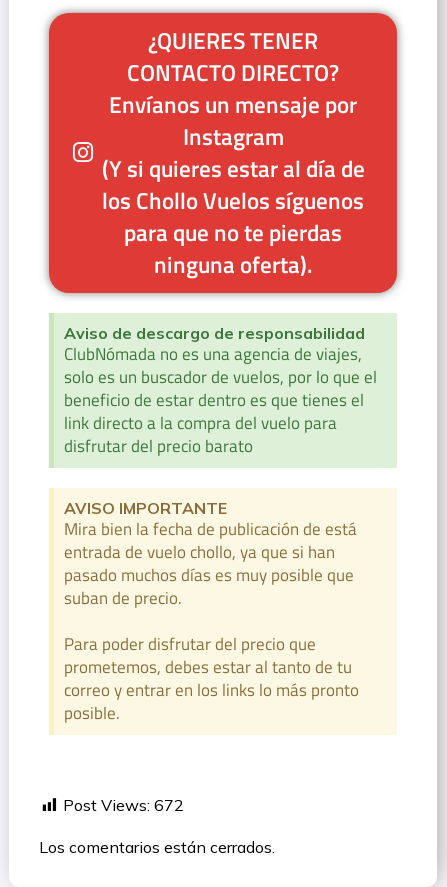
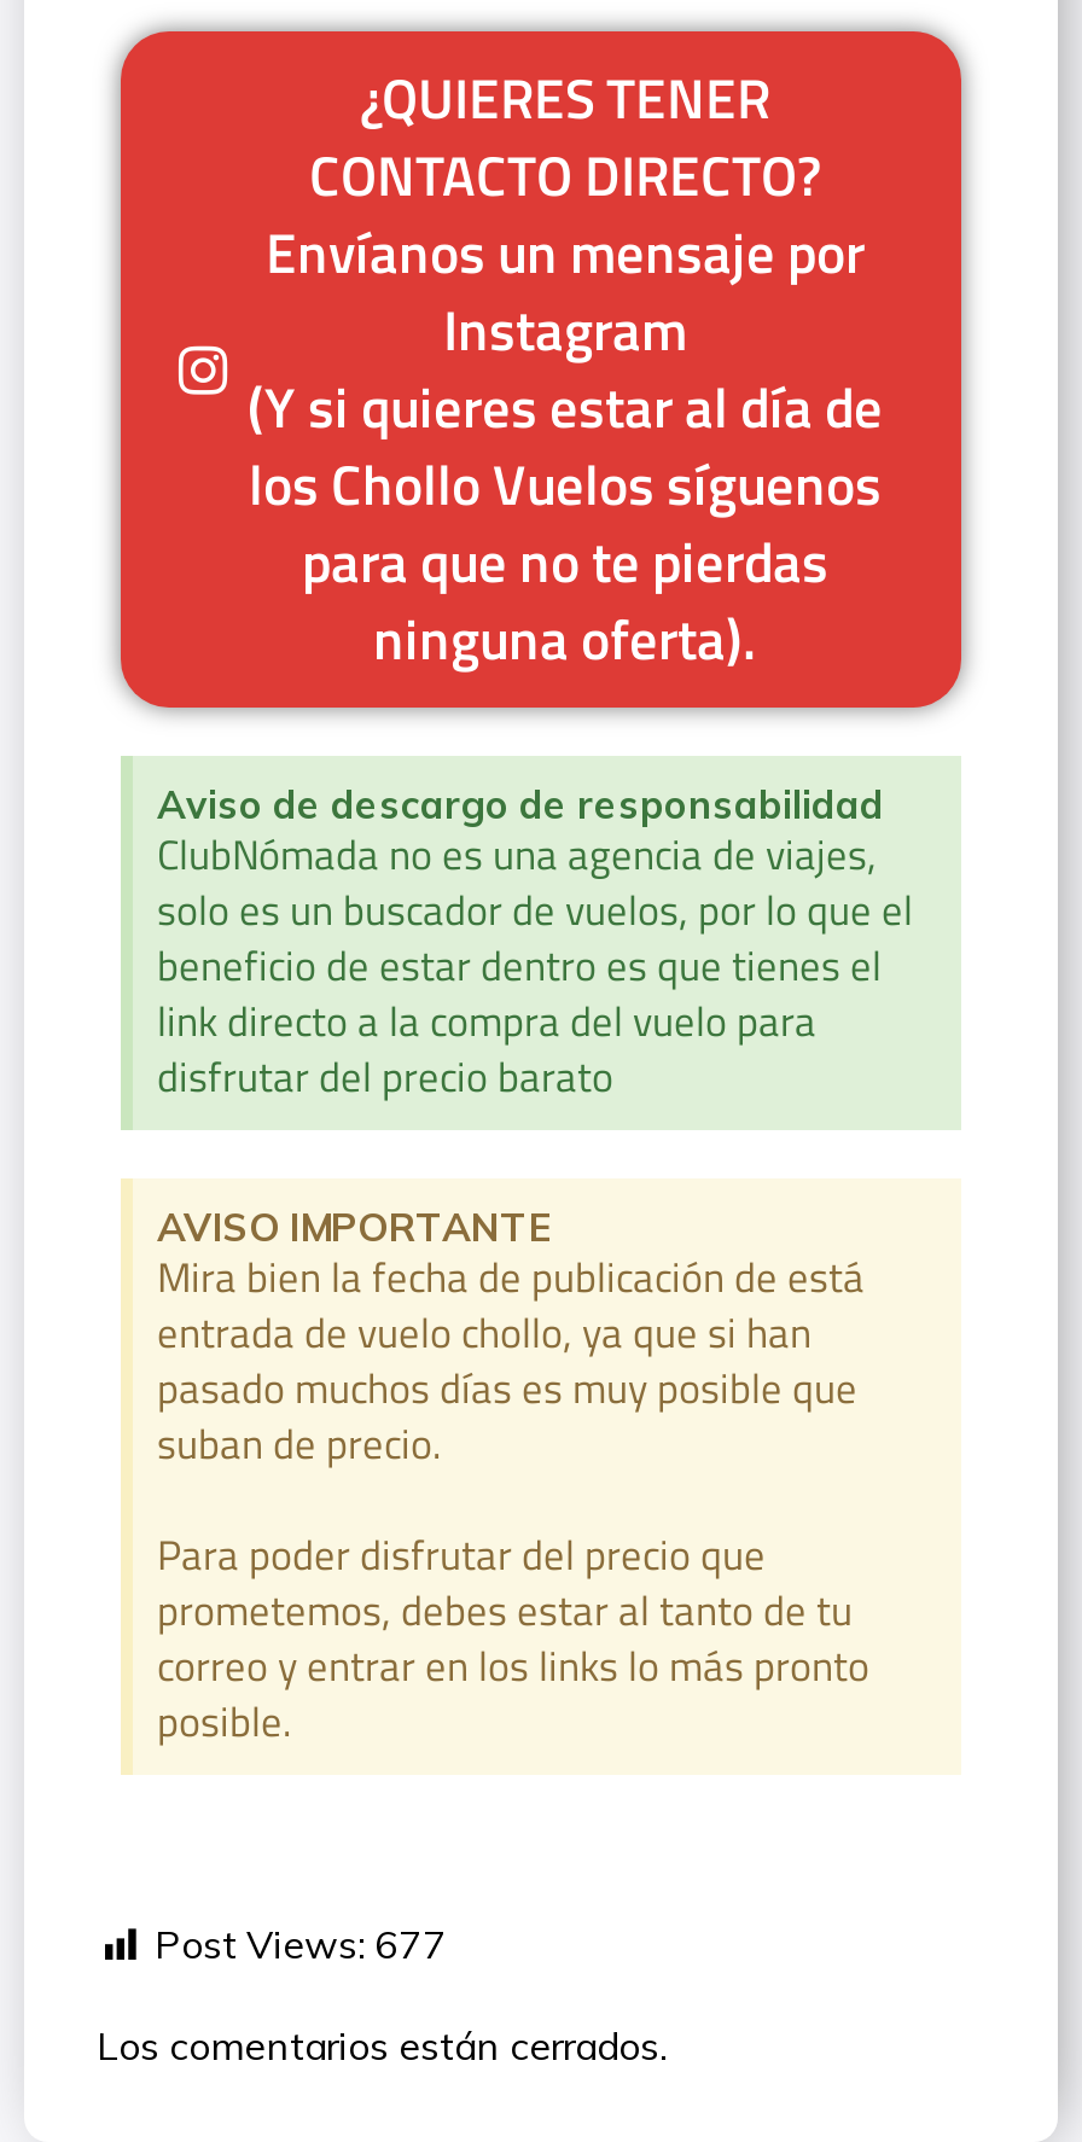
[63,795,184,815] Post Views: 672 -> [155,1920,447,1968] Post Views: 677

